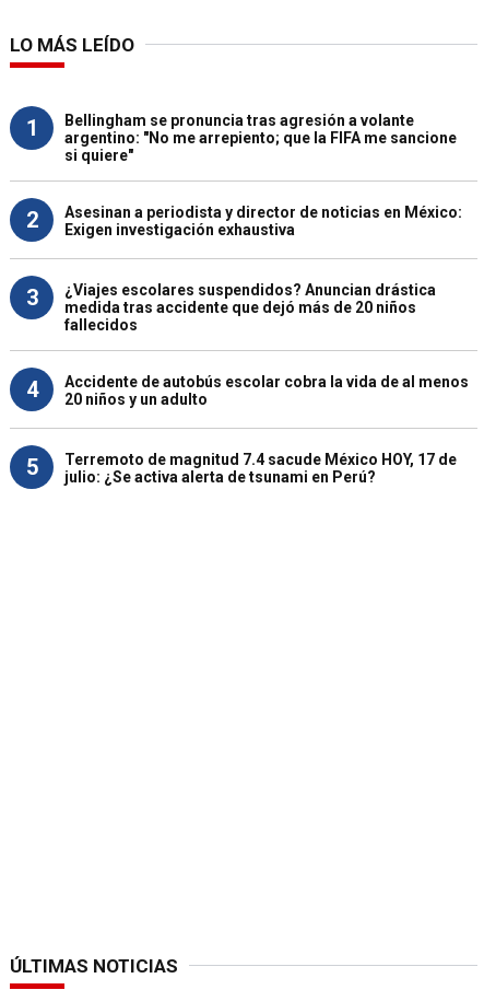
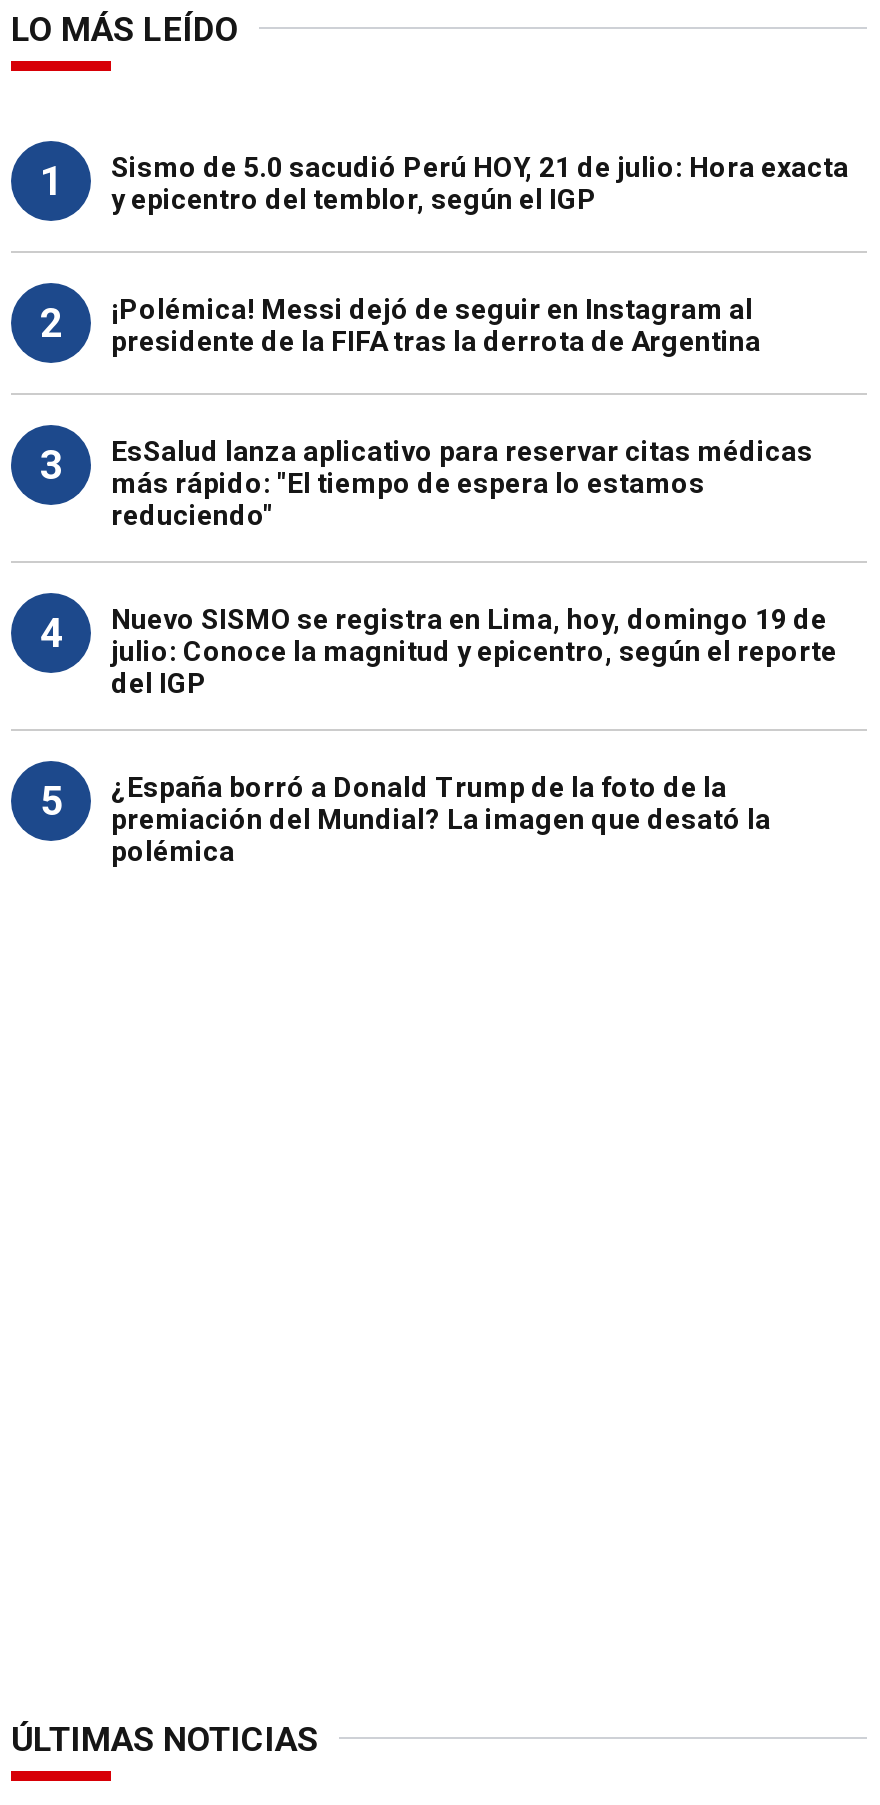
[64,111,457,164] Bellingham se pronuncia tras agresión a volante | argentino: "No me arrepiento; que la FIFA me sancione | si quiere" -> [111,150,849,214] Sismo de 5.0 sacudió Perú HOY, 21 de julio: Hora exacta | y epicentro del temblor, según el IGP
[64,203,462,238] Asesinan a periodista y director de noticias en México: | Exigen investigación exhaustiva -> [111,292,761,356] ¡Polémica! Messi dejó de seguir en Instagram al | presidente de la FIFA tras la derrota de Argentina
[64,281,436,333] ¿Viajes escolares suspendidos? Anuncian drástica | medida tras accidente que dejó más de 20 niños | fallecidos -> [111,434,813,530] EsSalud lanza aplicativo para reservar citas médicas | más rápido: "El tiempo de espera lo estamos | reduciendo"
[64,373,469,408] Accidente de autobús escolar cobra la vida de al menos | 20 niños y un adulto -> [111,602,837,698] Nuevo SISMO se registra en Lima, hoy, domingo 19 de | julio: Conoce la magnitud y epicentro, según el reporte | del IGP
[64,450,457,485] Terremoto de magnitud 7.4 sacude México HOY, 17 de | julio: ¿Se activa alerta de tsunami en Perú? -> [111,770,771,866] ¿España borró a Donald Trump de la foto de la | premiación del Mundial? La imagen que desató la | polémica

